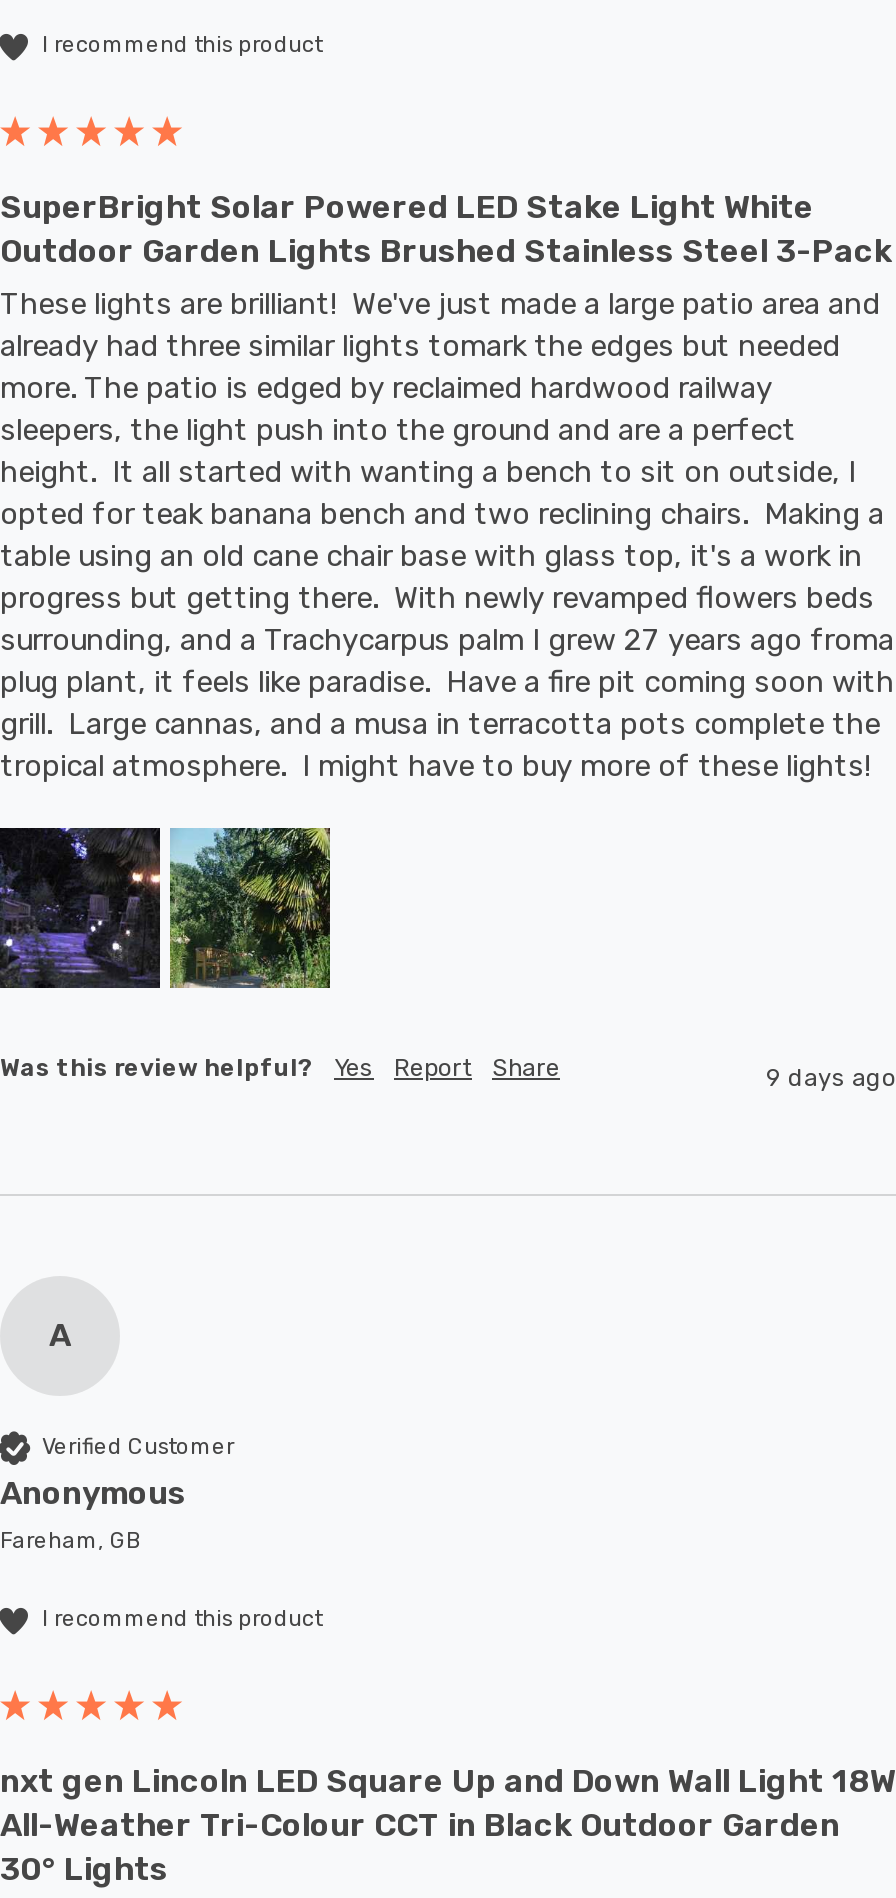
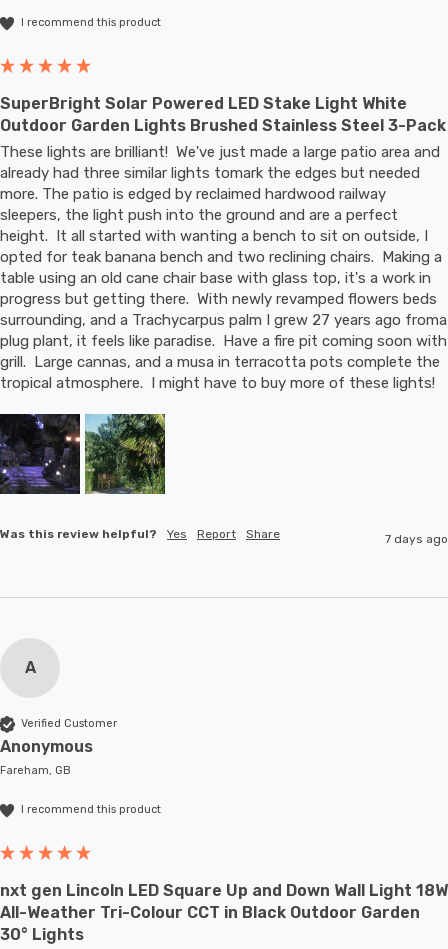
[766,1063,896,1091] 9 days ago -> [385,532,448,546] 7 days ago

